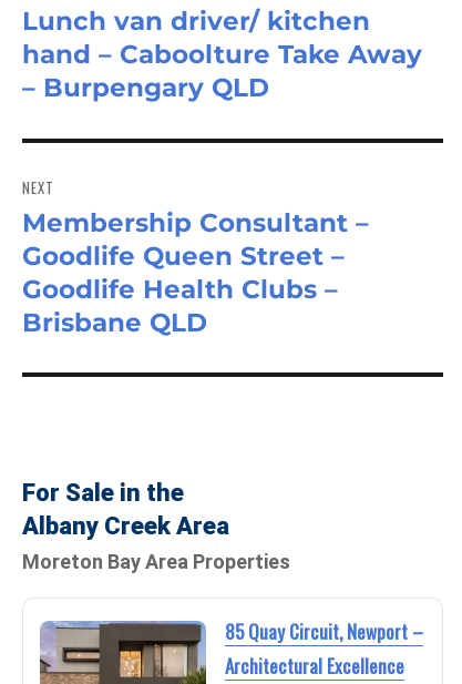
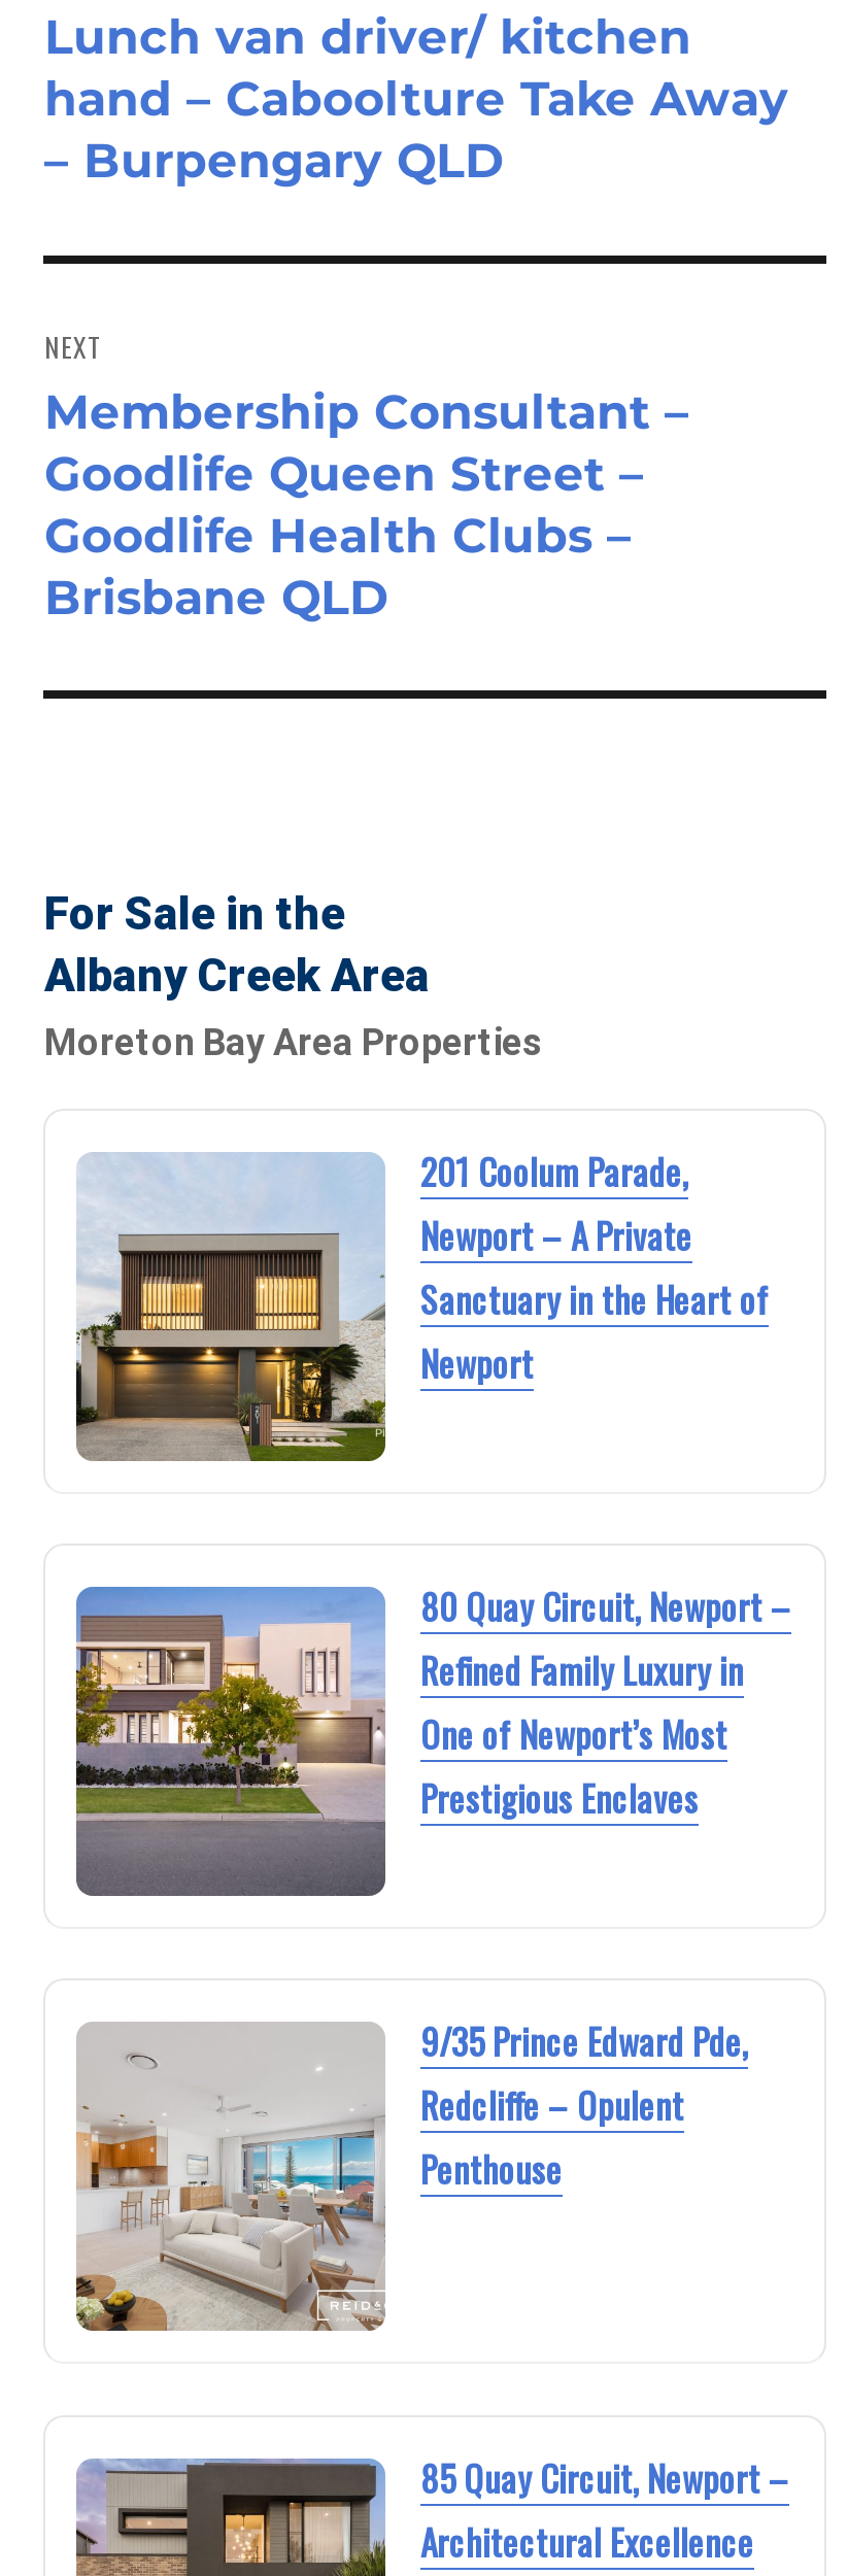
none -> [74,1145,769,1463] [image] | 201 Coolum Parade, | Newport – A Private | Sanctuary in the Heart of | Newport
none -> [74,1581,791,1898] [image] | 80 Quay Circuit, Newport – | Refined Family Luxury in | One of Newport’s Most | Prestigious Enclaves
none -> [74,2016,748,2333] [image] | 9/35 Prince Edward Pde, | Redcliffe – Opulent | Penthouse

